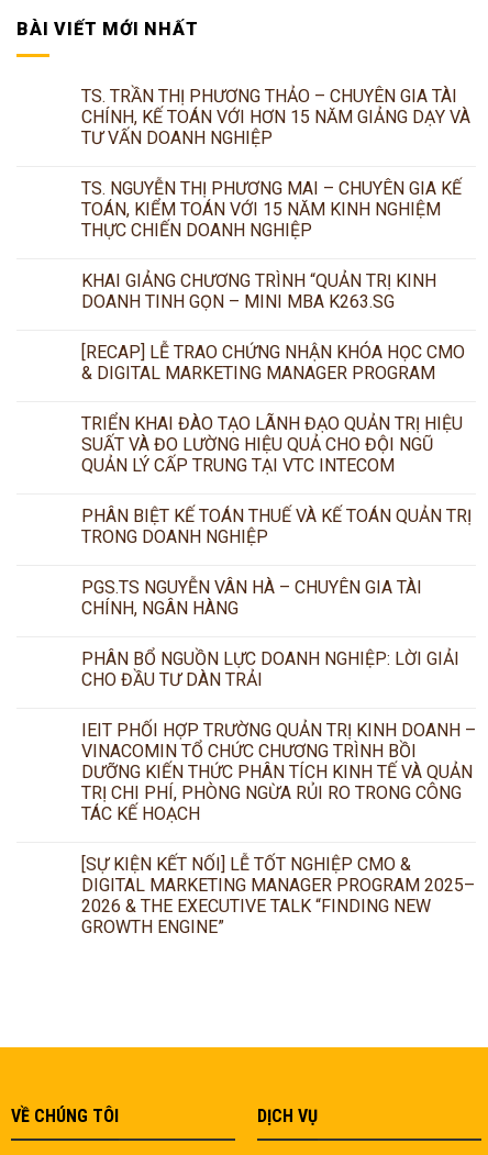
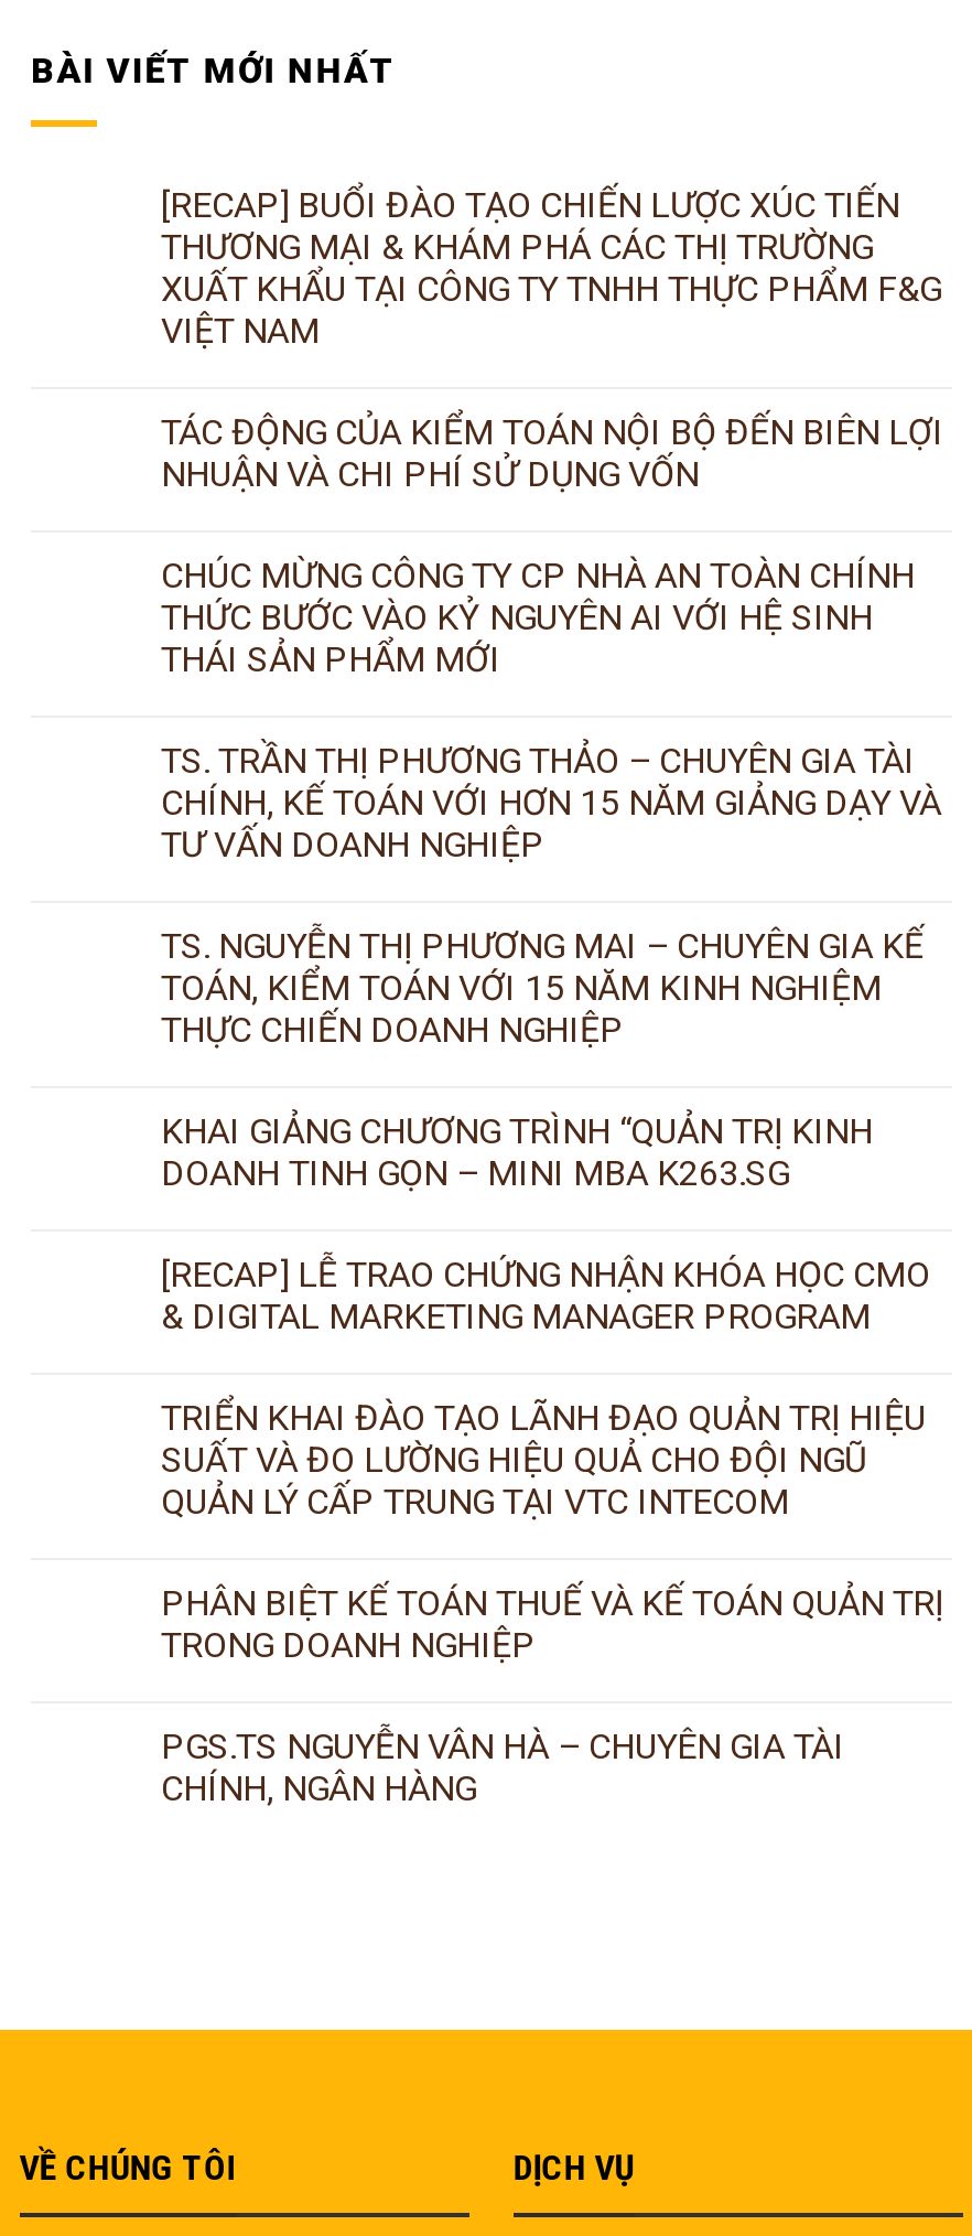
none -> [161,185,943,681] [RECAP] BUỔI ĐÀO TẠO CHIẾN LƯỢC XÚC TIẾN | THƯƠNG MẠI & KHÁM PHÁ CÁC THỊ TRƯỜNG | XUẤT KHẨU TẠI CÔNG TY TNHH THỰC PHẨM F&G | VIỆT NAM | TÁC ĐỘNG CỦA KIỂM TOÁN NỘI BỘ ĐẾN BIÊN LỢI | NHUẬN VÀ CHI PHÍ SỬ DỤNG VỐN | CHÚC MỪNG CÔNG TY CP NHÀ AN TOÀN CHÍNH | THỨC BƯỚC VÀO KỶ NGUYÊN AI VỚI HỆ SINH | THÁI SẢN PHẨM MỚI
moved [81,86,472,619] -> [161,741,943,1810]: TS. TRẦN THỊ PHƯƠNG THẢO – CHUYÊN GIA TÀI | CHÍNH, KẾ TOÁN VỚI HƠN 15 NĂM GIẢNG DẠY VÀ | TƯ VẤN DOANH NGHIỆP | ... | PGS.TS NGUYỄN VÂN HÀ – CHUYÊN GIA TÀI | CHÍNH, NGÂN HÀNG
[81,649,476,938] PHÂN BỔ NGUỒN LỰC DOANH NGHIỆP: LỜI GIẢI | CHO ĐẦU TƯ DÀN TRẢI | IEIT PHỐI HỢP TRƯỜNG QUẢN TRỊ KINH DOANH – | VINACOMIN TỔ CHỨC CHƯƠNG TRÌNH BỒI | DƯỠNG KIẾN THỨC PHÂN TÍCH KINH TẾ VÀ QUẢN | TRỊ CHI PHÍ, PHÒNG NGỪA RỦI RO TRONG CÔNG | TÁC KẾ HOẠCH | [SỰ KIỆN KẾT NỐI] LỄ TỐT NGHIỆP CMO & | DIGITAL MARKETING MANAGER PROGRAM 2025– | 2026 & THE EXECUTIVE TALK “FINDING NEW | GROWTH ENGINE” -> none

